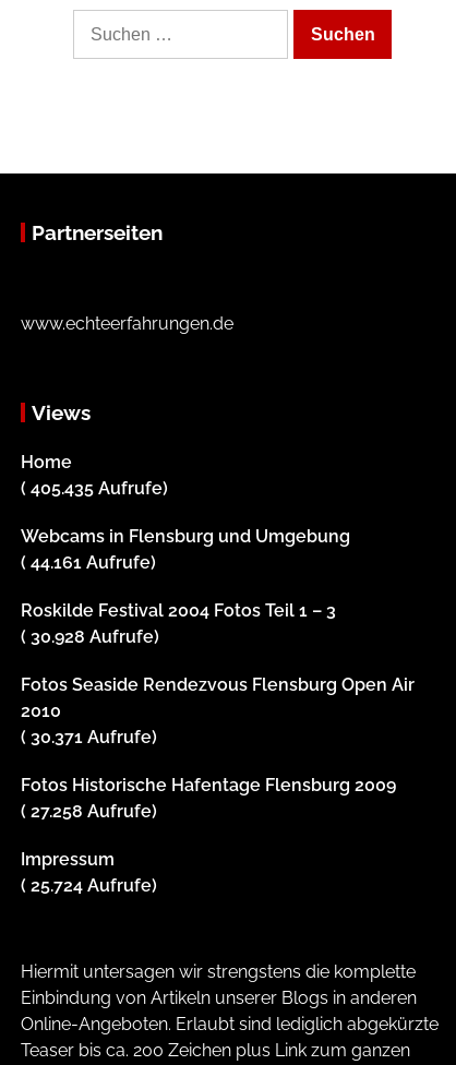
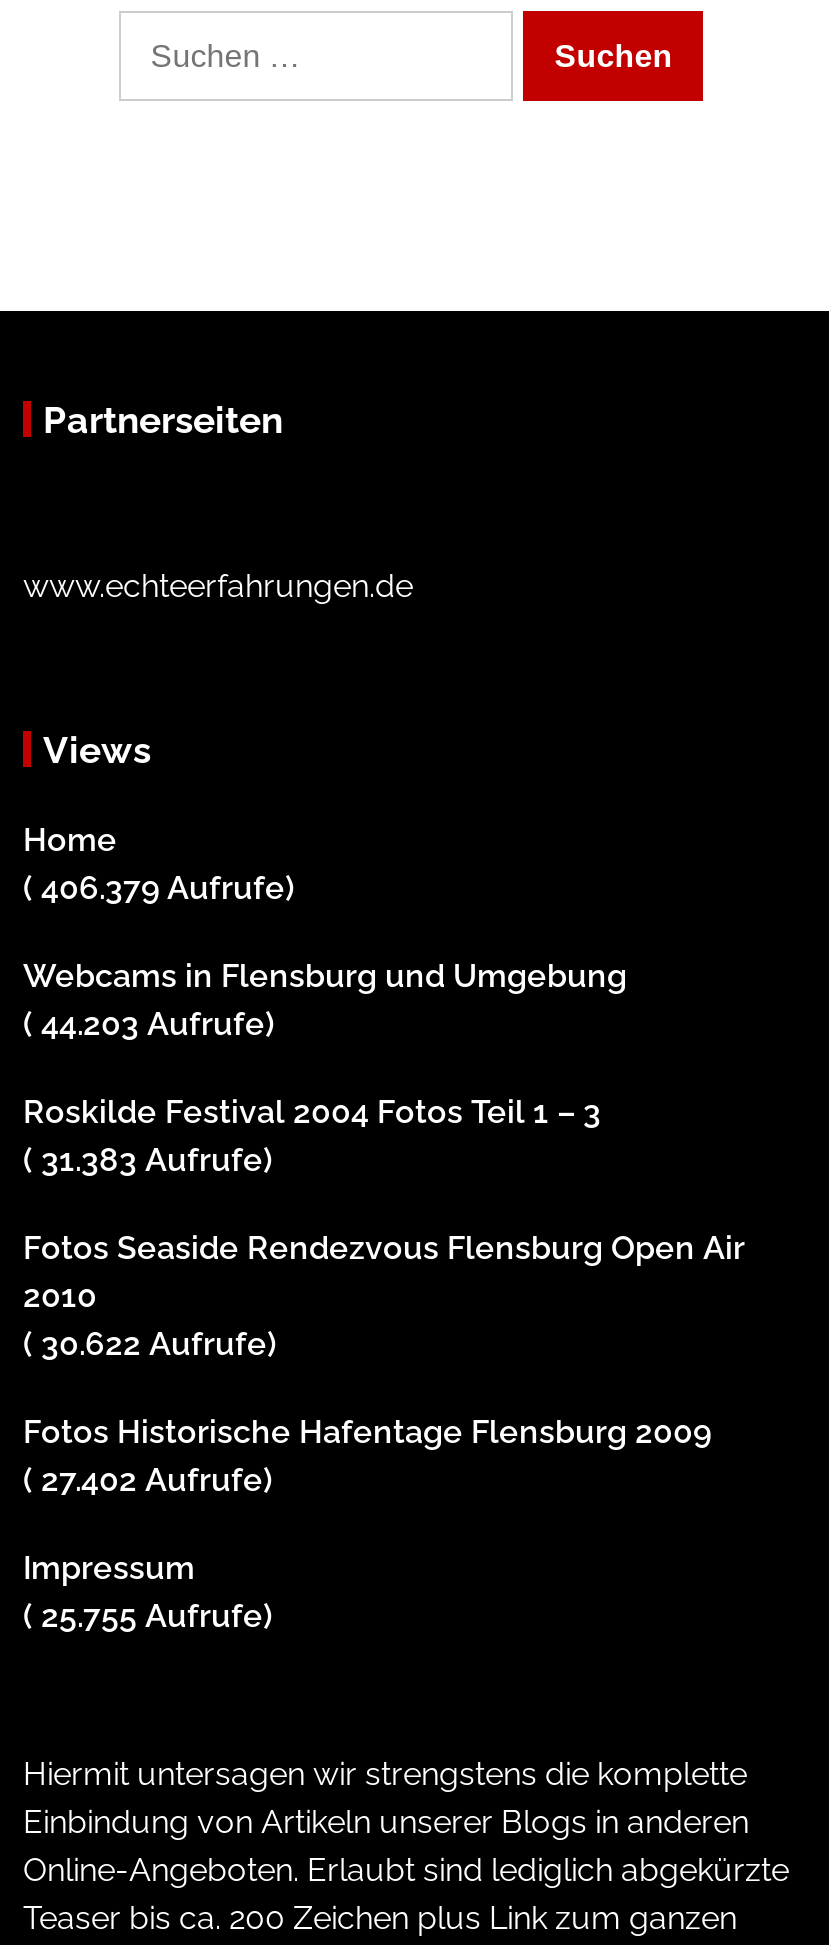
[21,478,168,499] ( 405.435 Aufrufe) -> [23,869,295,907] ( 406.379 Aufrufe)
[21,552,156,573] ( 44.161 Aufrufe) -> [23,1005,275,1043] ( 44.203 Aufrufe)
[21,627,159,647] ( 30.928 Aufrufe) -> [23,1141,273,1179] ( 31.383 Aufrufe)
[21,727,157,748] ( 30.371 Aufrufe) -> [23,1325,277,1363] ( 30.622 Aufrufe)
[21,801,157,822] ( 27.258 Aufrufe) -> [23,1461,273,1499] ( 27.402 Aufrufe)
[21,875,157,896] ( 25.724 Aufrufe) -> [23,1597,273,1635] ( 25.755 Aufrufe)

